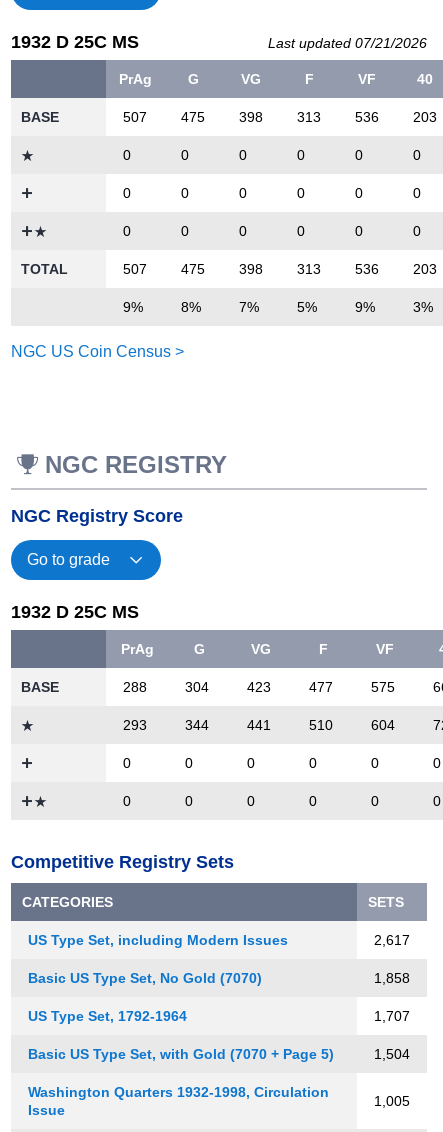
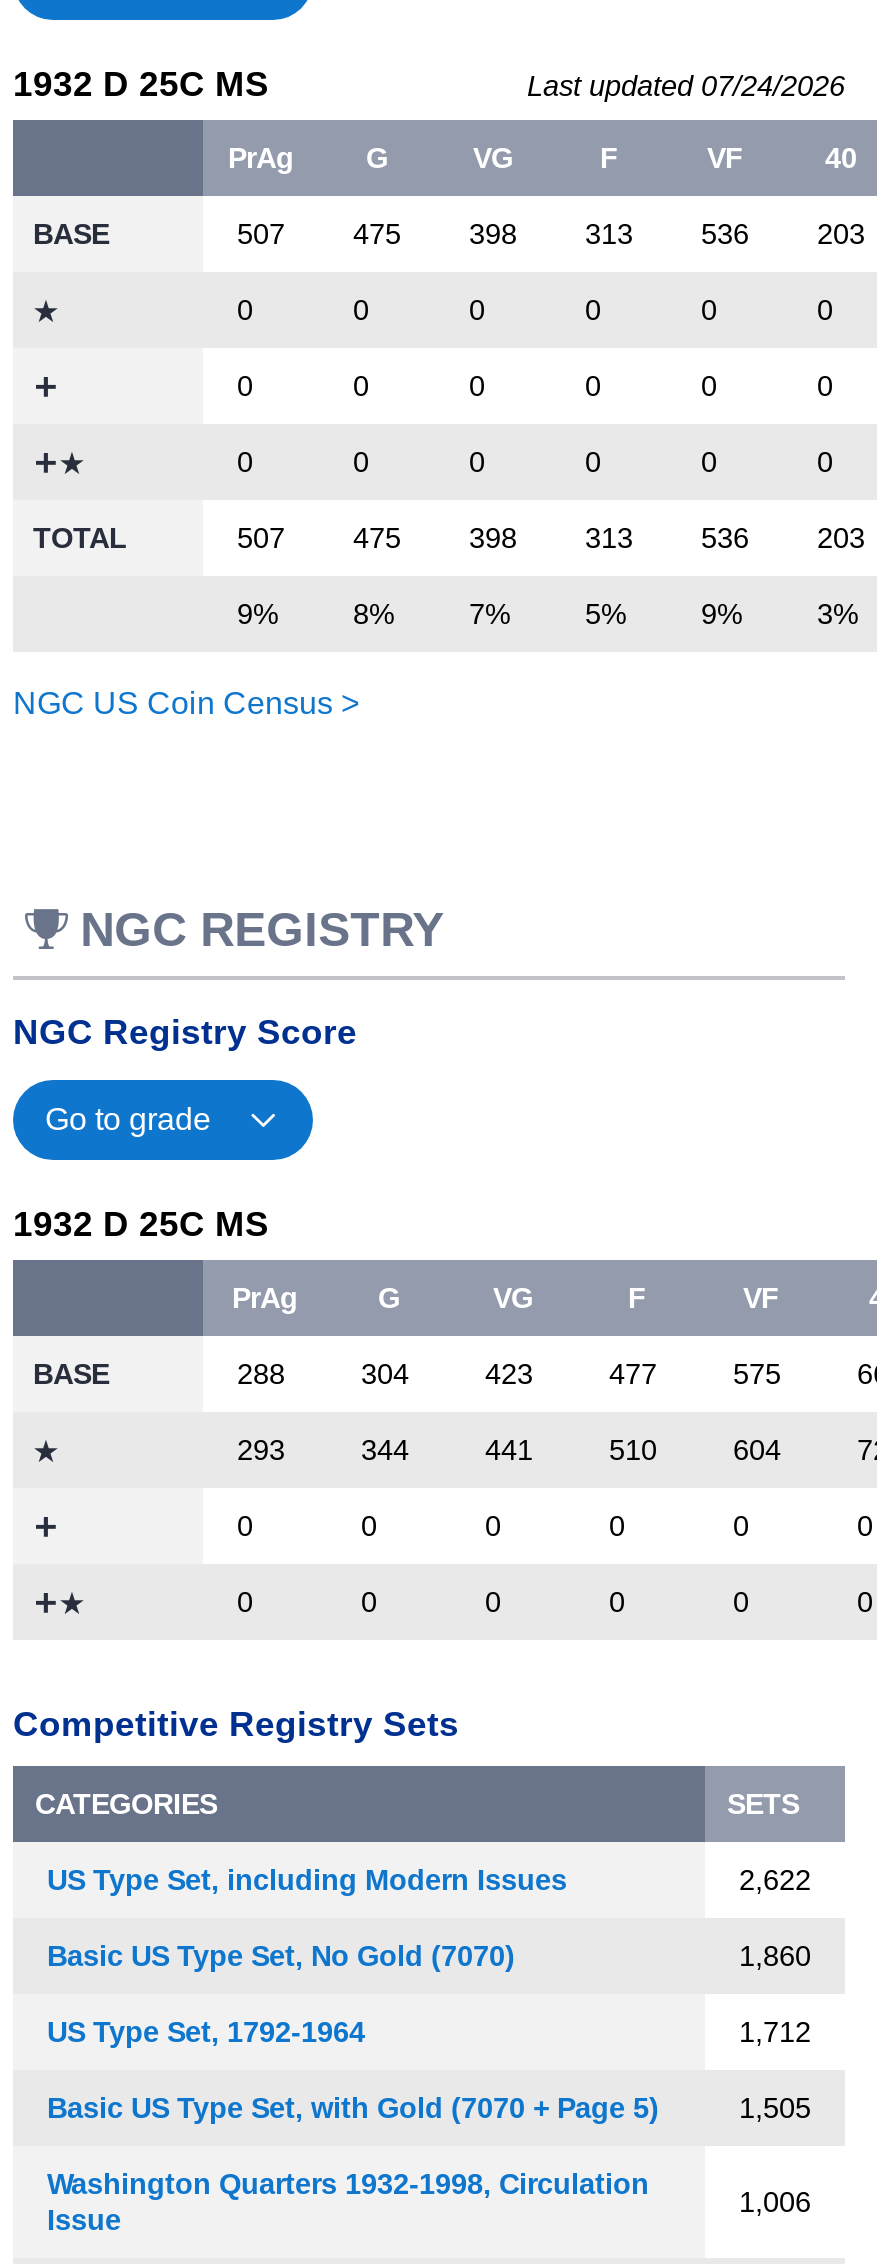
[268,35,427,51] Last updated 07/21/2026 -> [527,71,845,103] Last updated 07/24/2026
[374,931,410,947] 2,617 -> [739,1863,811,1895] 2,622
[374,969,410,985] 1,858 -> [739,1939,811,1971] 1,860
[374,1007,410,1023] 1,707 -> [739,2015,811,2047] 1,712
[374,1045,410,1061] 1,504 -> [739,2091,811,2123] 1,505
[374,1092,410,1108] 1,005 -> [739,2185,811,2217] 1,006

